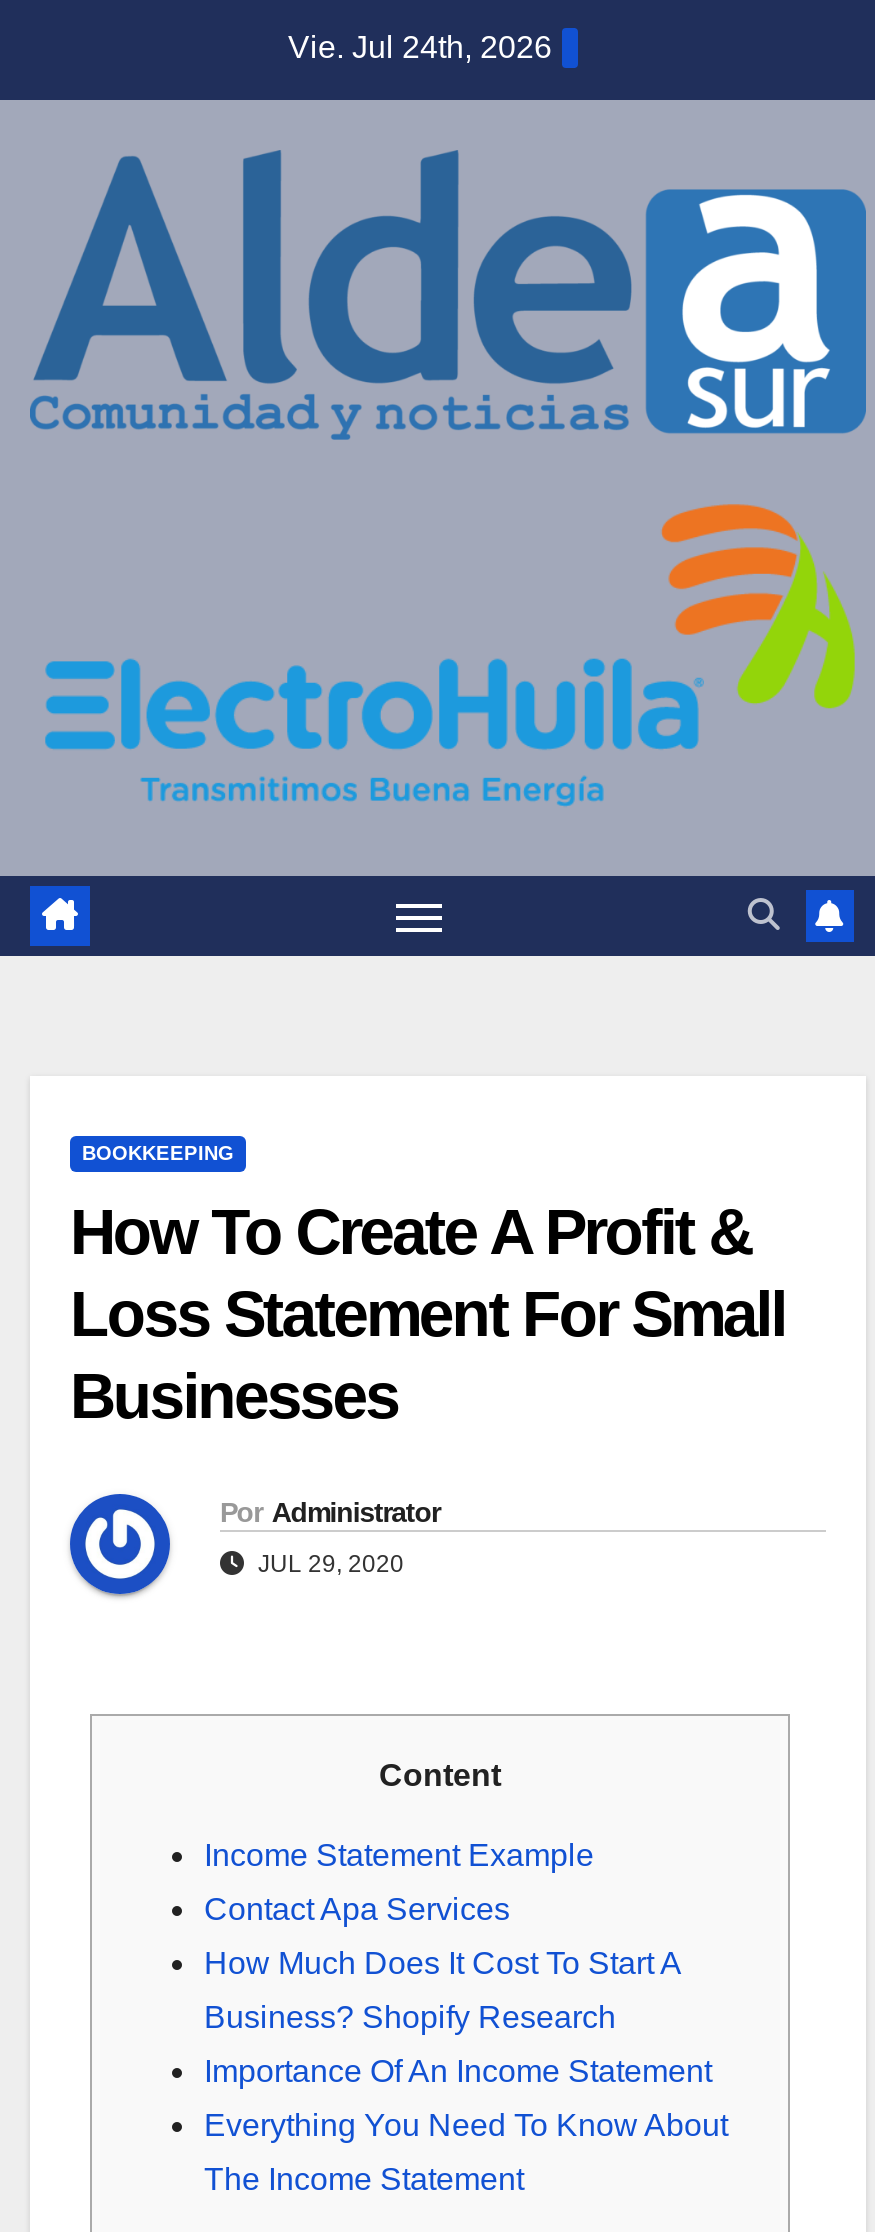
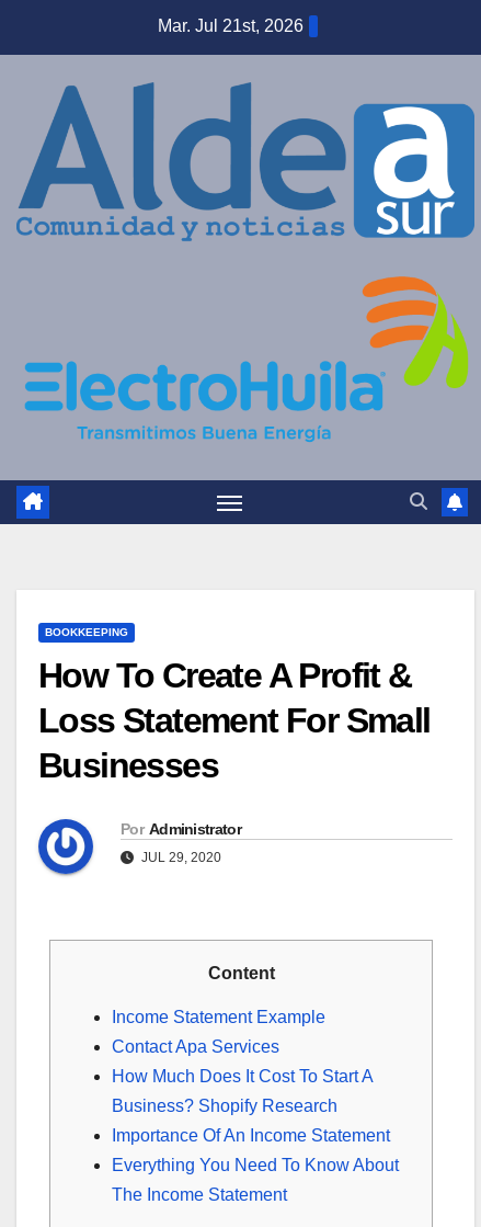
[288,30,552,64] Vie. Jul 24th, 2026 -> [157,16,303,35] Mar. Jul 21st, 2026

